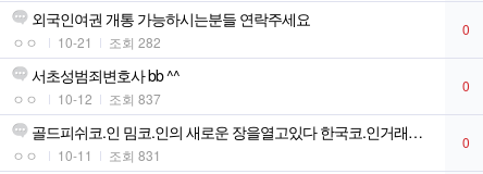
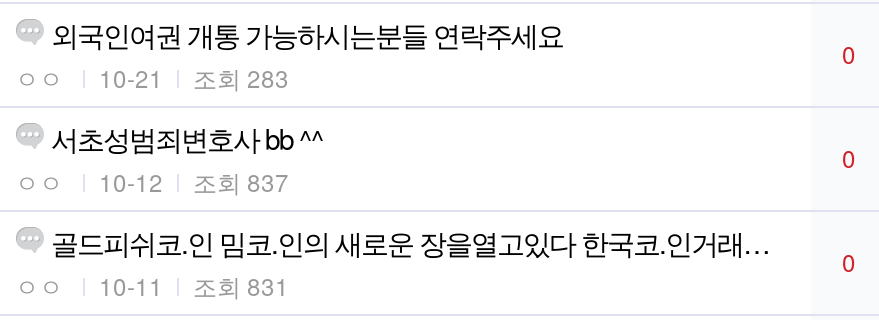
[109,33,161,51] 조회 282 -> [193,60,289,94] 조회 283

